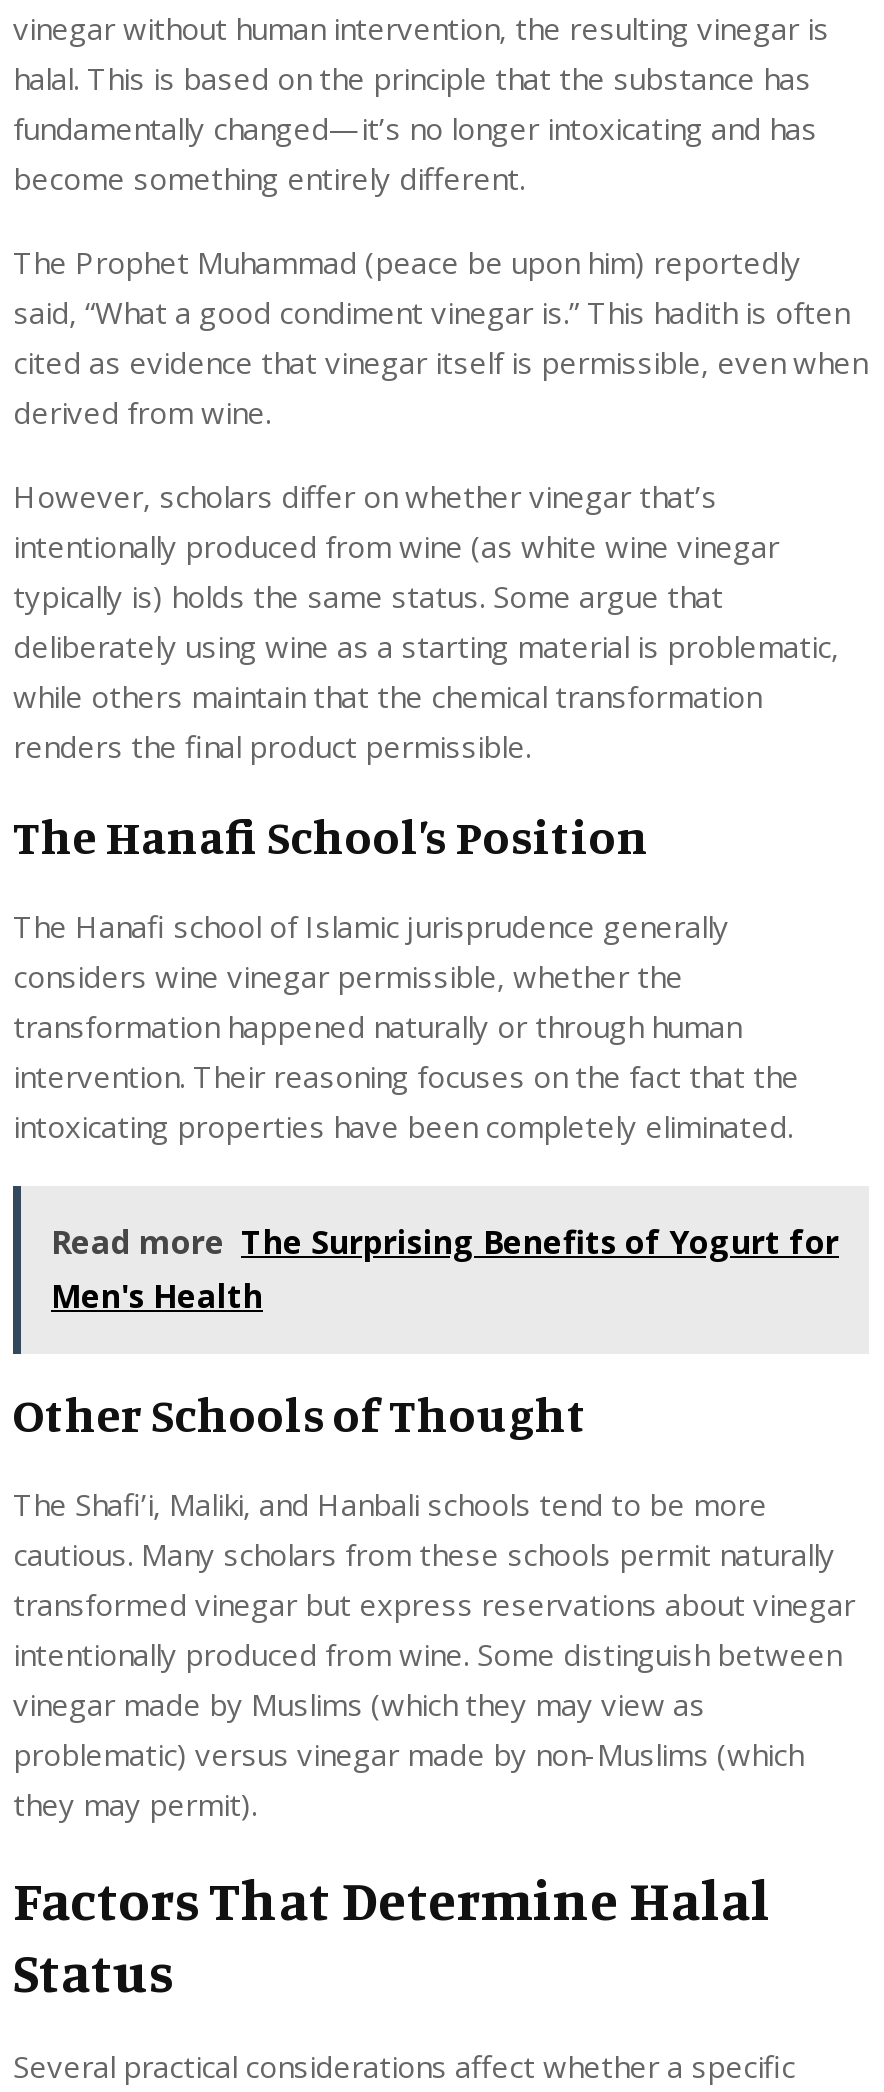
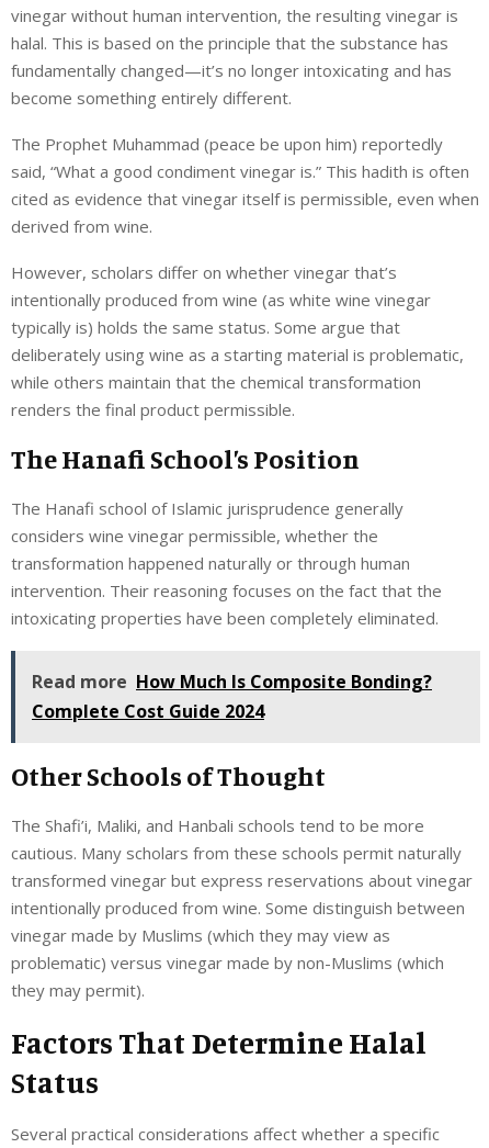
[51,1219,839,1317] Read more The Surprising Benefits of Yogurt for | Men's Health -> [32,669,432,723] Read more How Much Is Composite Bonding? | Complete Cost Guide 2024

